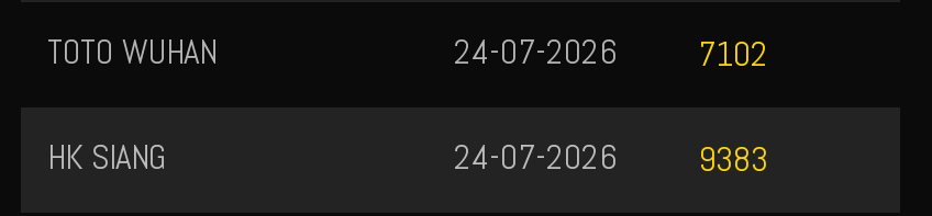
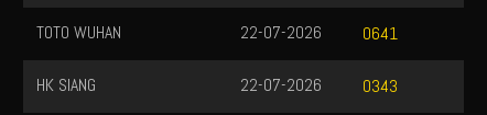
[454,32,617,75] 24-07-2026 -> [240,22,322,44] 22-07-2026
[698,33,768,77] 7102 -> [362,23,398,45] 0641
[454,137,617,181] 24-07-2026 -> [240,75,322,97] 22-07-2026
[698,138,768,182] 9383 -> [362,75,398,97] 0343

